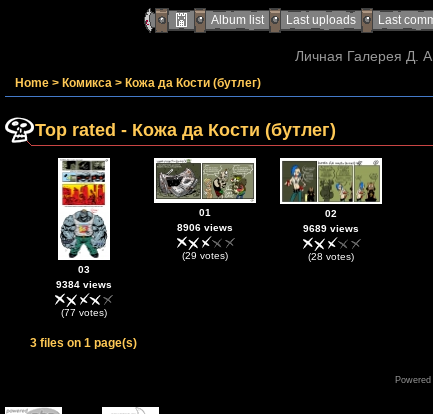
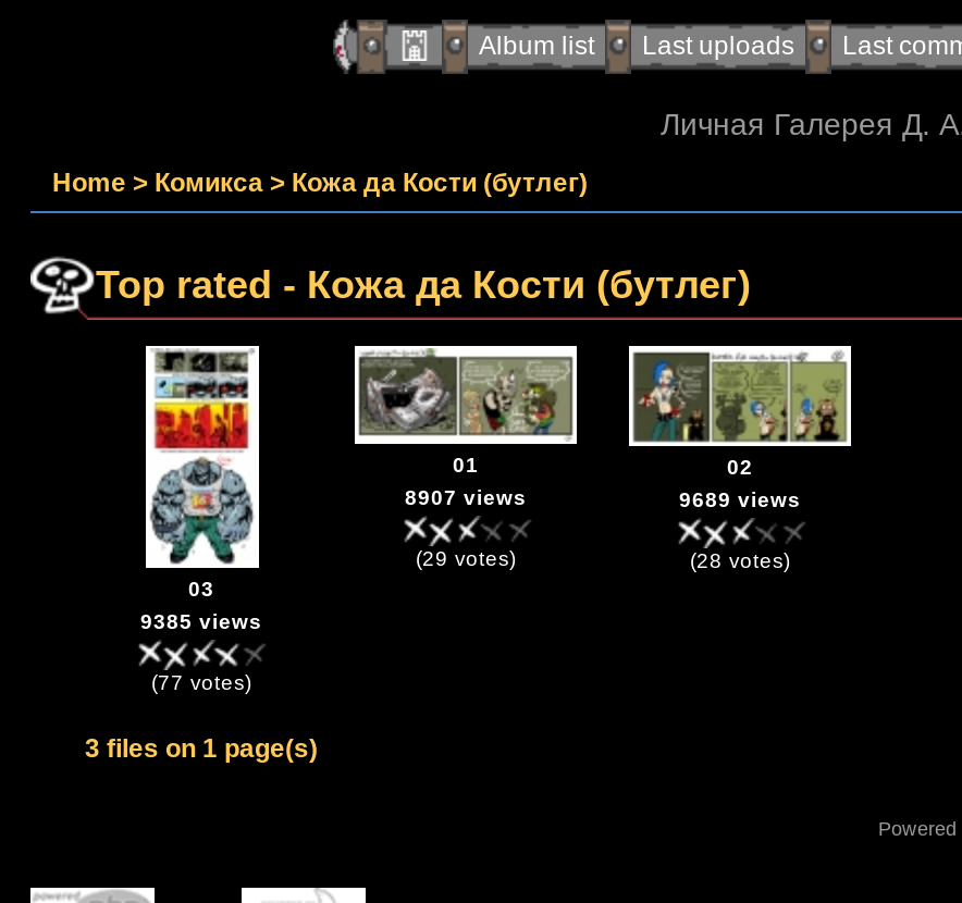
[177,222,233,233] 8906 views -> [405,485,527,509] 8907 views
[55,279,111,290] 9384 views -> [140,609,262,633] 9385 views

